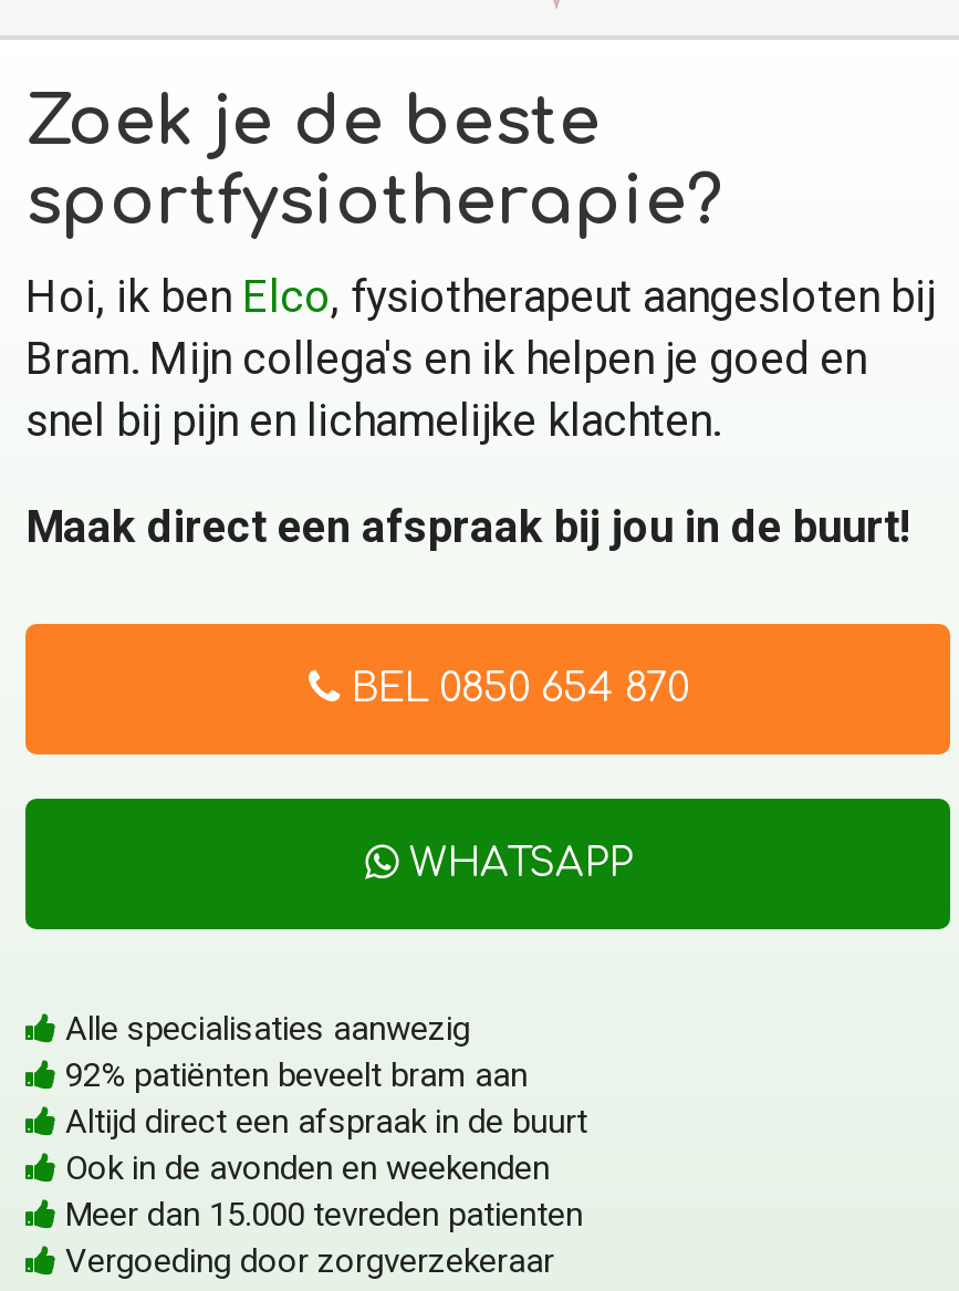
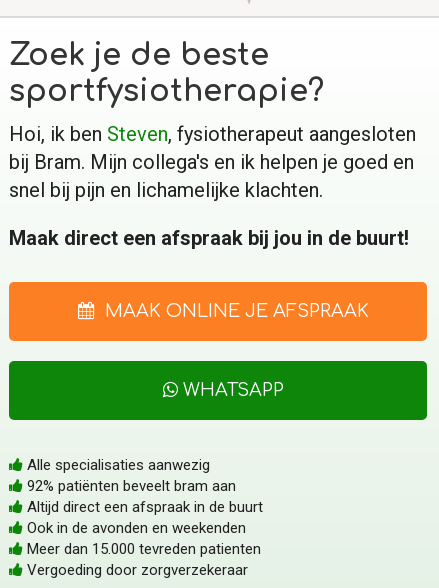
[25,269,935,384] Hoi, ik ben Elco, fysiotherapeut aangesloten bij | Bram. Mijn collega's en ik helpen je goed en -> [9,122,416,174] Hoi, ik ben Steven, fysiotherapeut aangesloten | bij Bram. Mijn collega's en ik helpen je goed en
[340,665,689,709] BEL 0850 654 870 -> [94,301,368,321] MAAK ONLINE JE AFSPRAAK

